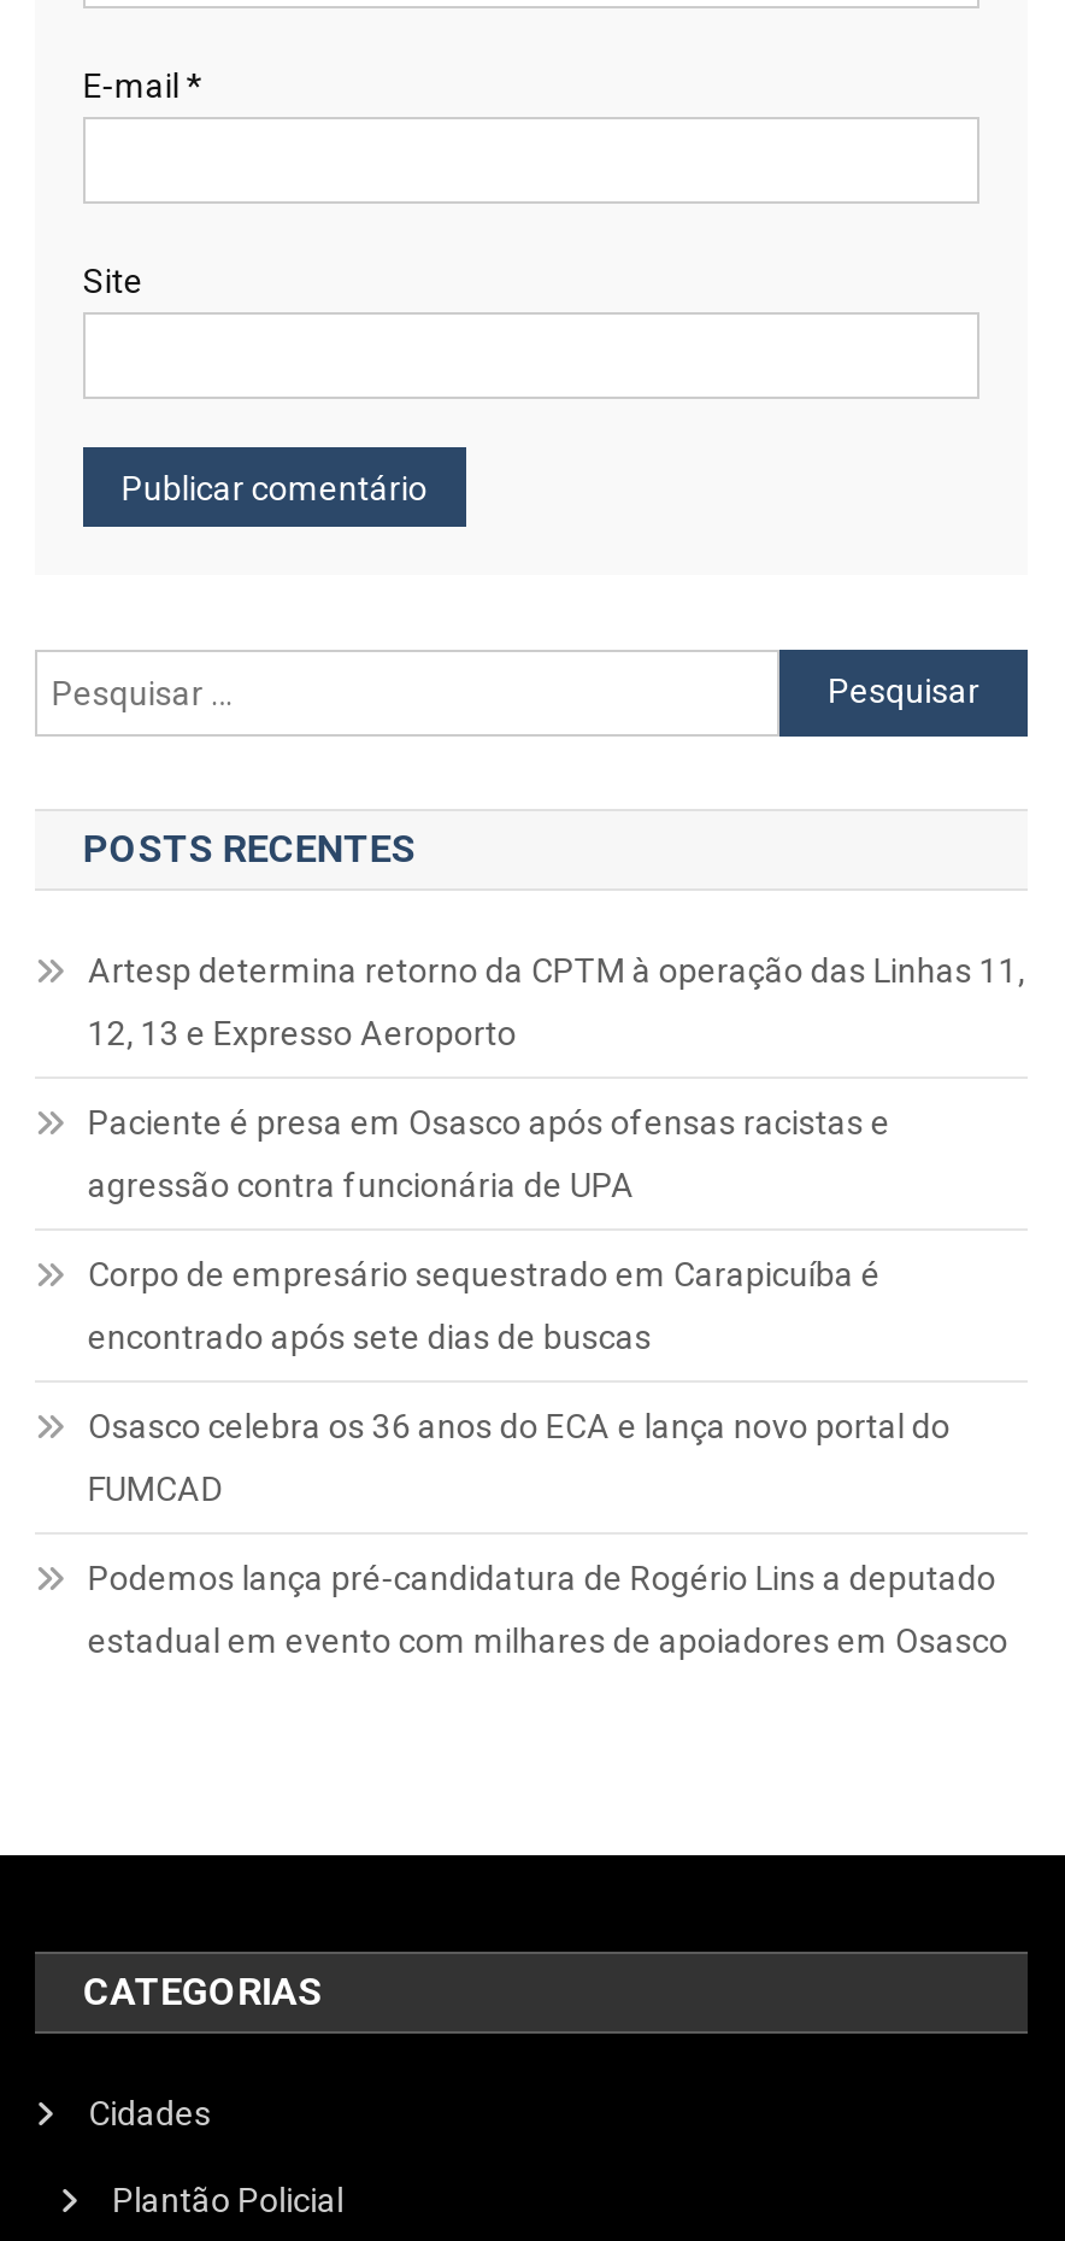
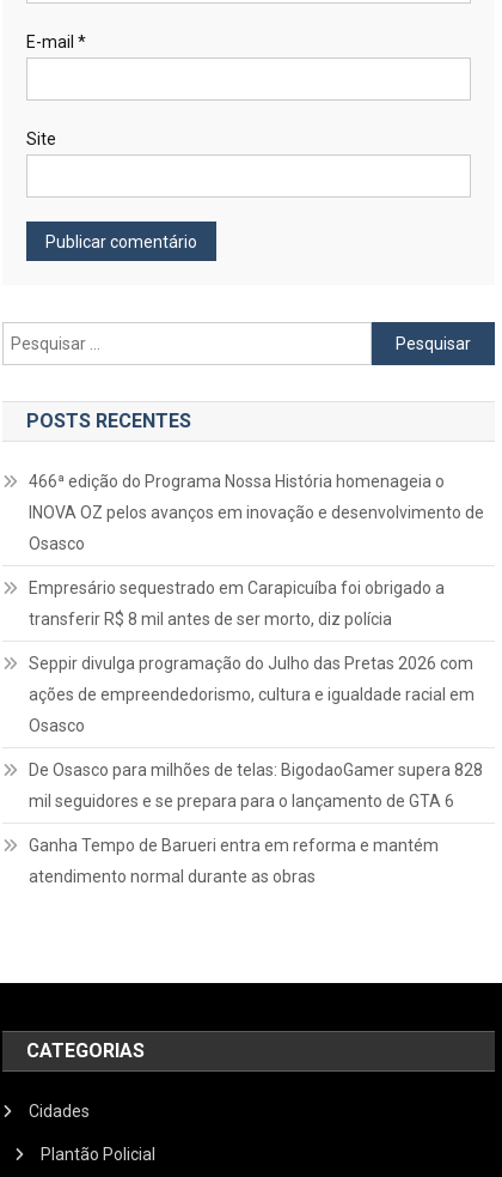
[88,950,1025,1659] Artesp determina retorno da CPTM à operação das Linhas 11, | 12, 13 e Expresso Aeroporto | Paciente é presa em Osasco após ofensas racistas e | agressão contra funcionária de UPA | Corpo de empresário sequestrado em Carapicuíba é | encontrado após sete dias de buscas | Osasco celebra os 36 anos do ECA e lança novo portal do | FUMCAD | Podemos lança pré-candidatura de Rogério Lins a deputado | estadual em evento com milhares de apoiadores em Osasco -> [29,472,484,886] 466ª edição do Programa Nossa História homenageia o | INOVA OZ pelos avanços em inovação e desenvolvimento de | Osasco | Empresário sequestrado em Carapicuíba foi obrigado a | transferir R$ 8 mil antes de ser morto, diz polícia | Seppir divulga programação do Julho das Pretas 2026 com | ações de empreendedorismo, cultura e igualdade racial em | Osasco | De Osasco para milhões de telas: BigodaoGamer supera 828 | mil seguidores e se prepara para o lançamento de GTA 6 | Ganha Tempo de Barueri entra em reforma e mantém | atendimento normal durante as obras

